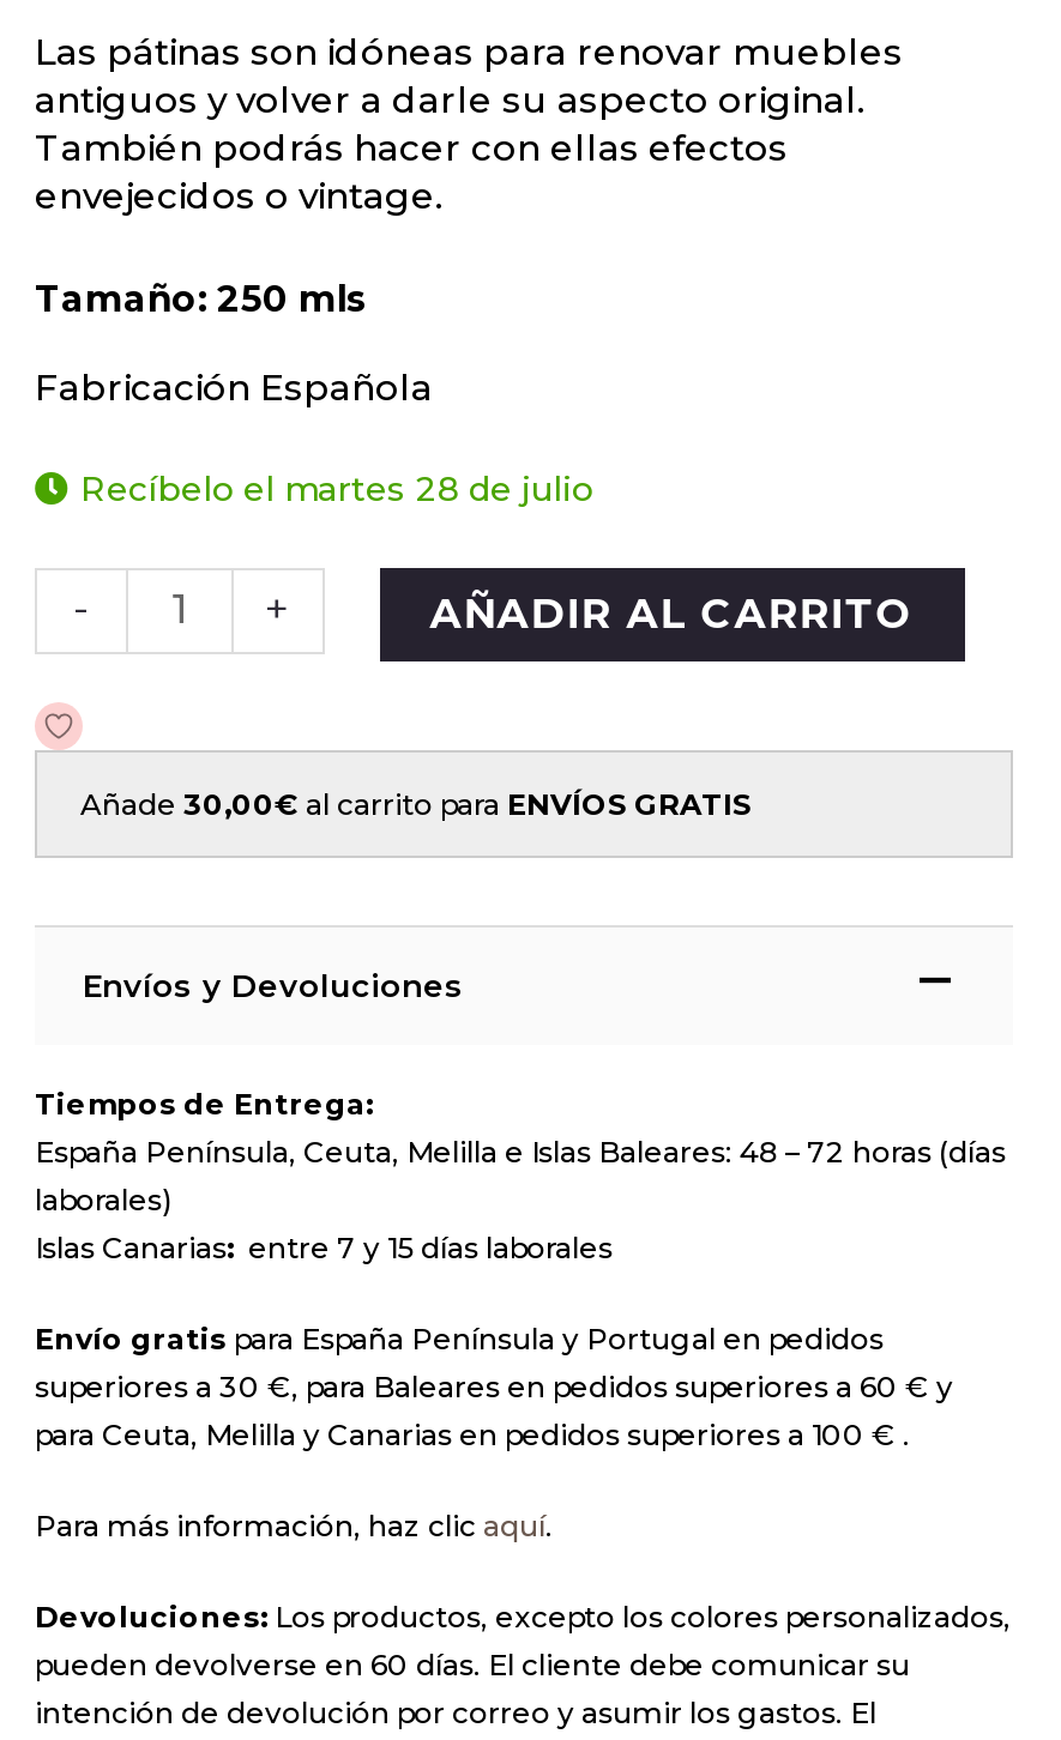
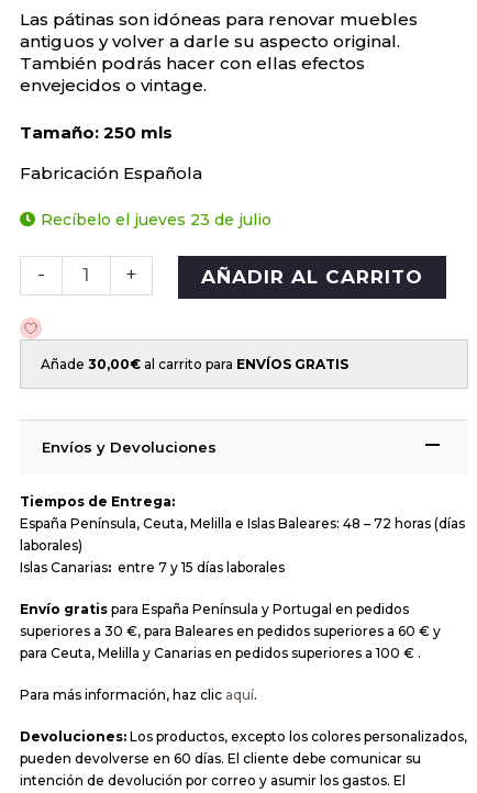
[80,467,593,510] Recíbelo el martes 28 de julio -> [41,210,271,229] Recíbelo el jueves 23 de julio

